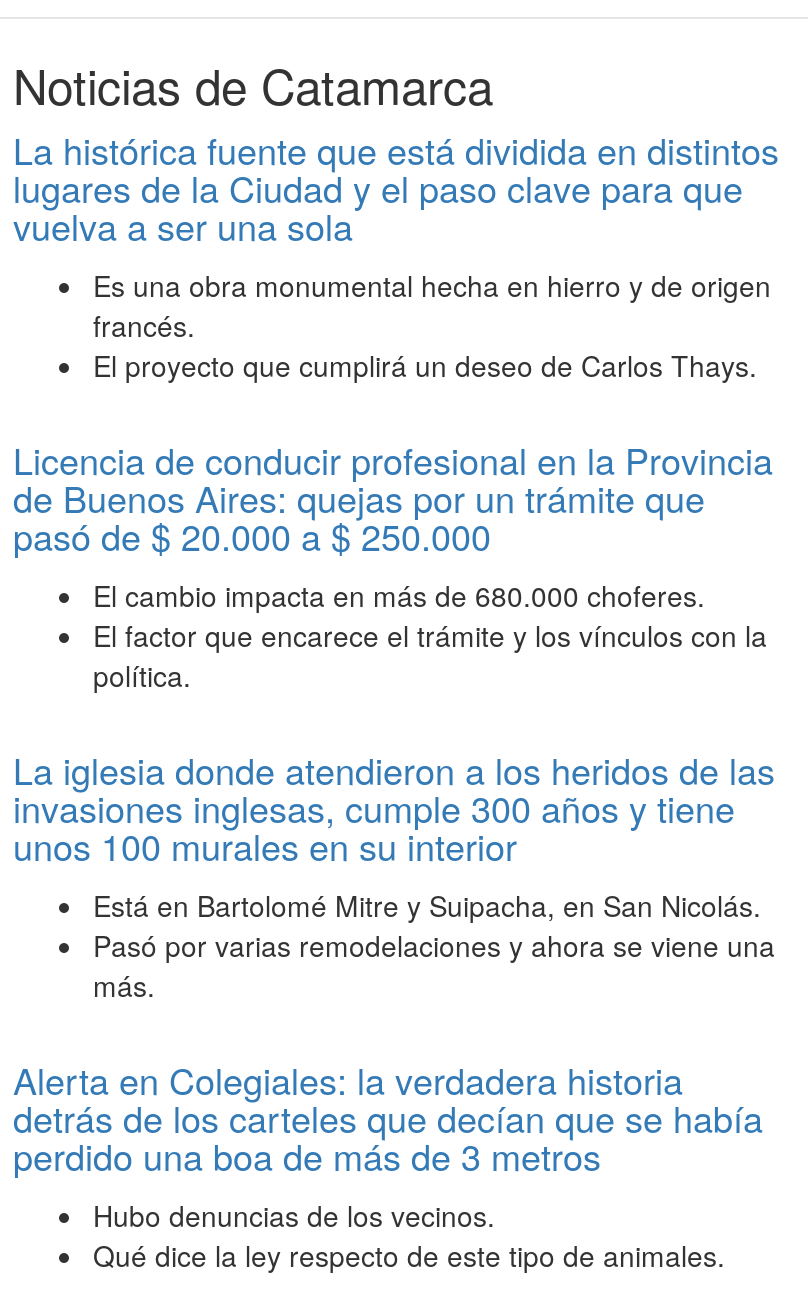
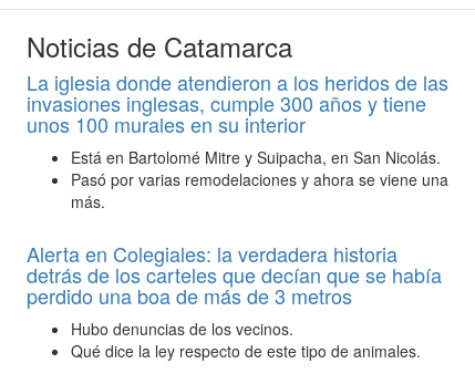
[13,123,779,695] La histórica fuente que está dividida en distintos | lugares de la Ciudad y el paso clave para que | vuelva a ser una sola | Es una obra monumental hecha en hierro y de origen | francés. | El proyecto que cumplirá un deseo de Carlos Thays. | Licencia de conducir profesional en la Provincia | de Buenos Aires: quejas por un trámite que | pasó de $ 20.000 a $ 250.000 | El cambio impacta en más de 680.000 choferes. | El factor que encarece el trámite y los vínculos con la | política. -> none

